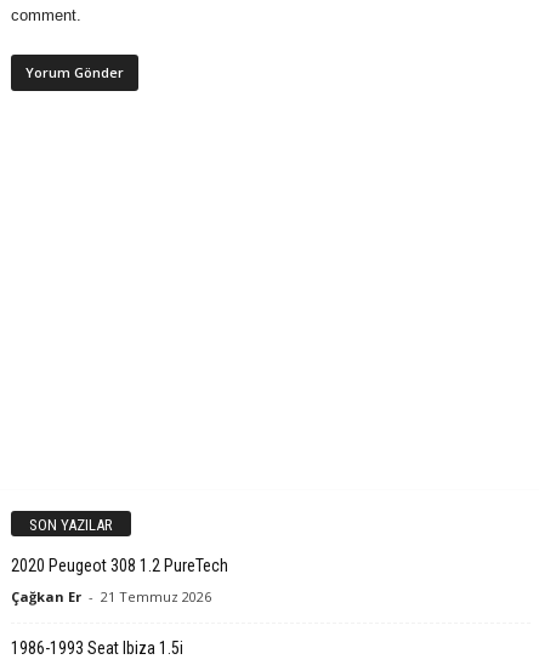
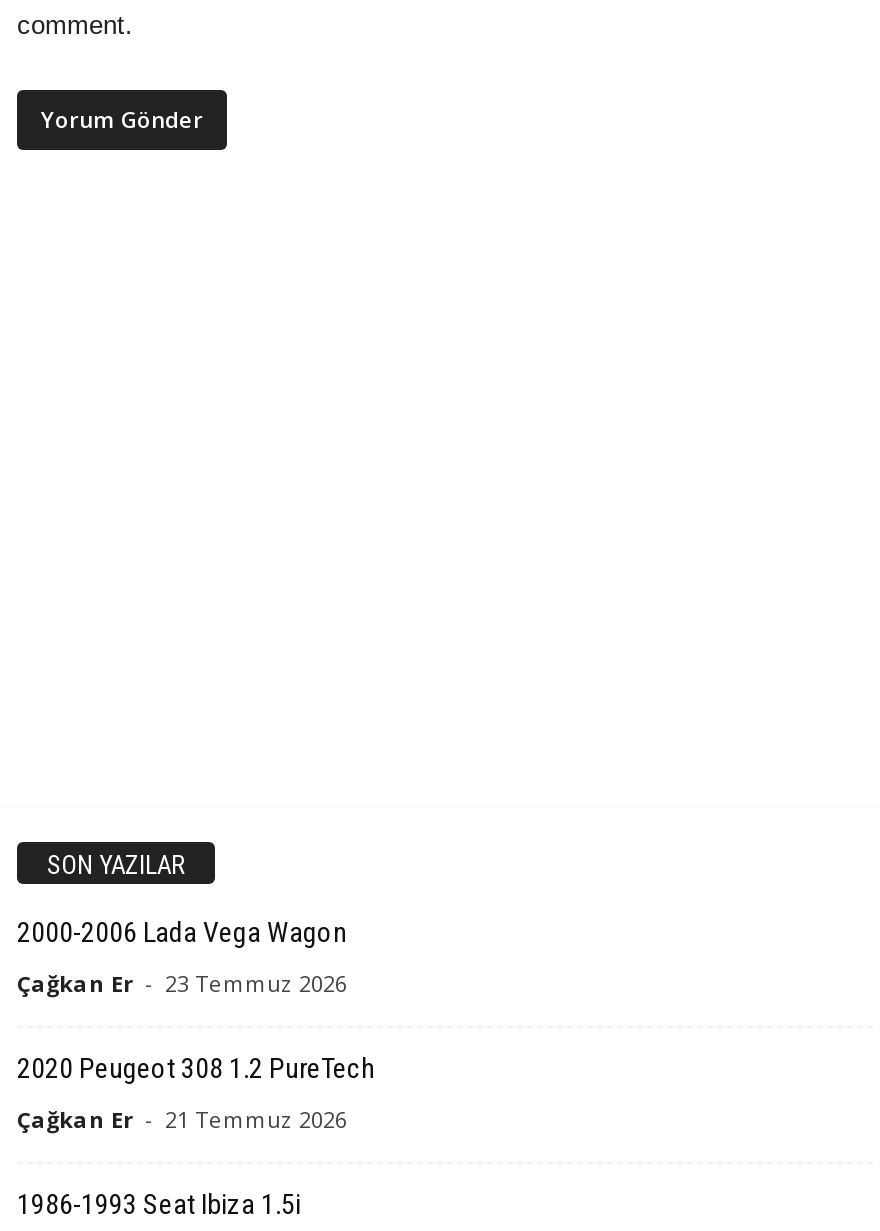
none -> [17,915,347,997] 2000-2006 Lada Vega Wagon | Çağkan Er - 23 Temmuz 2026

